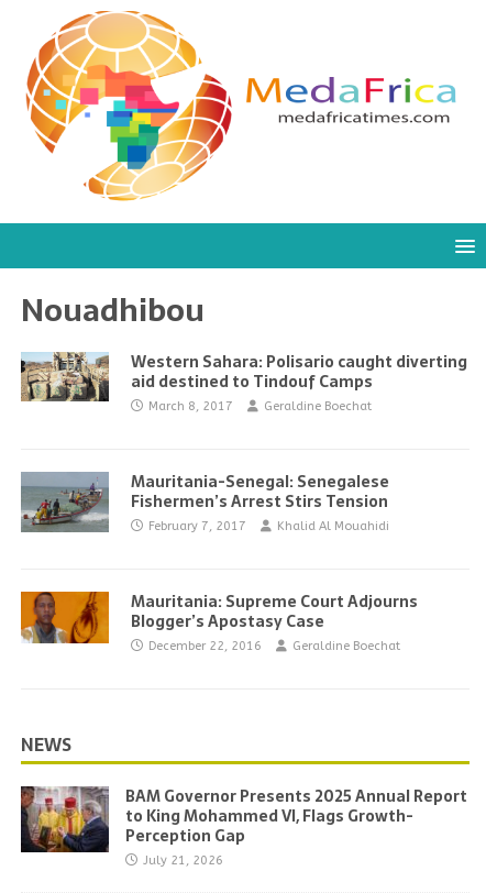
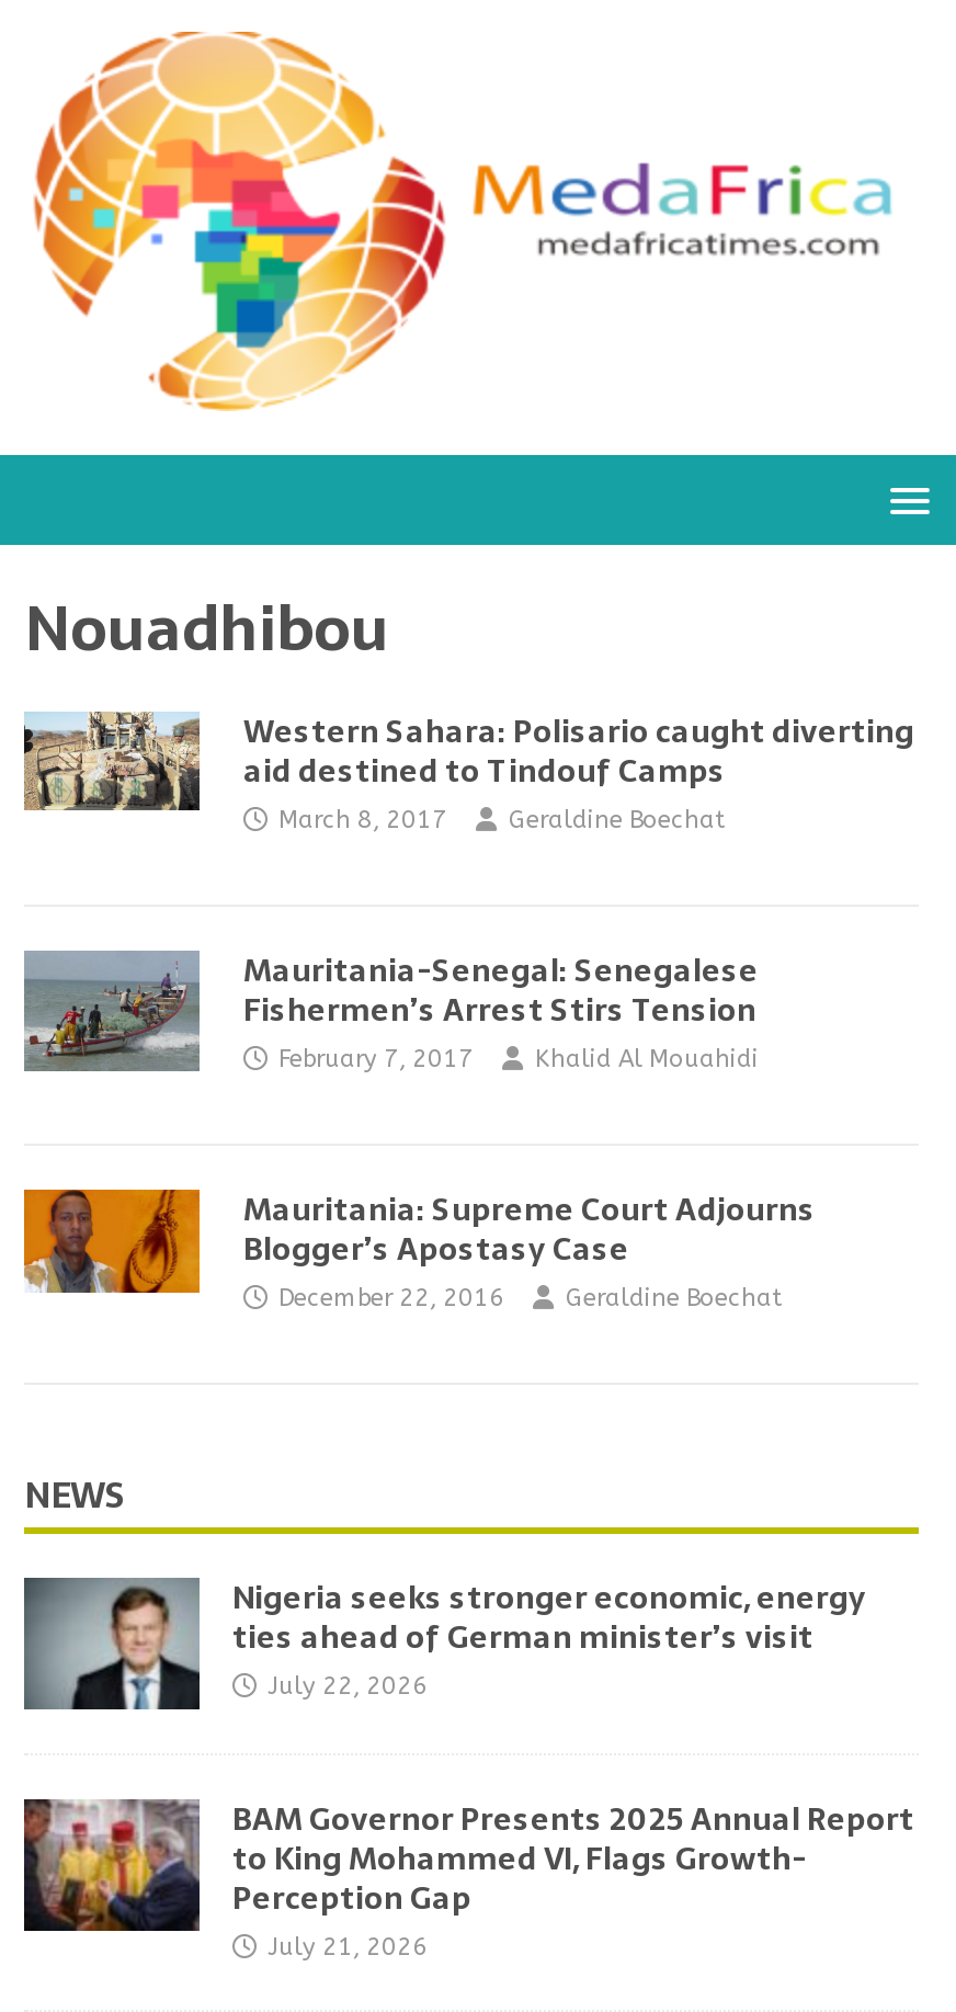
none -> [22,1573,866,1712] [image] | Nigeria seeks stronger economic, energy | ties ahead of German minister’s visit | July 22, 2026

